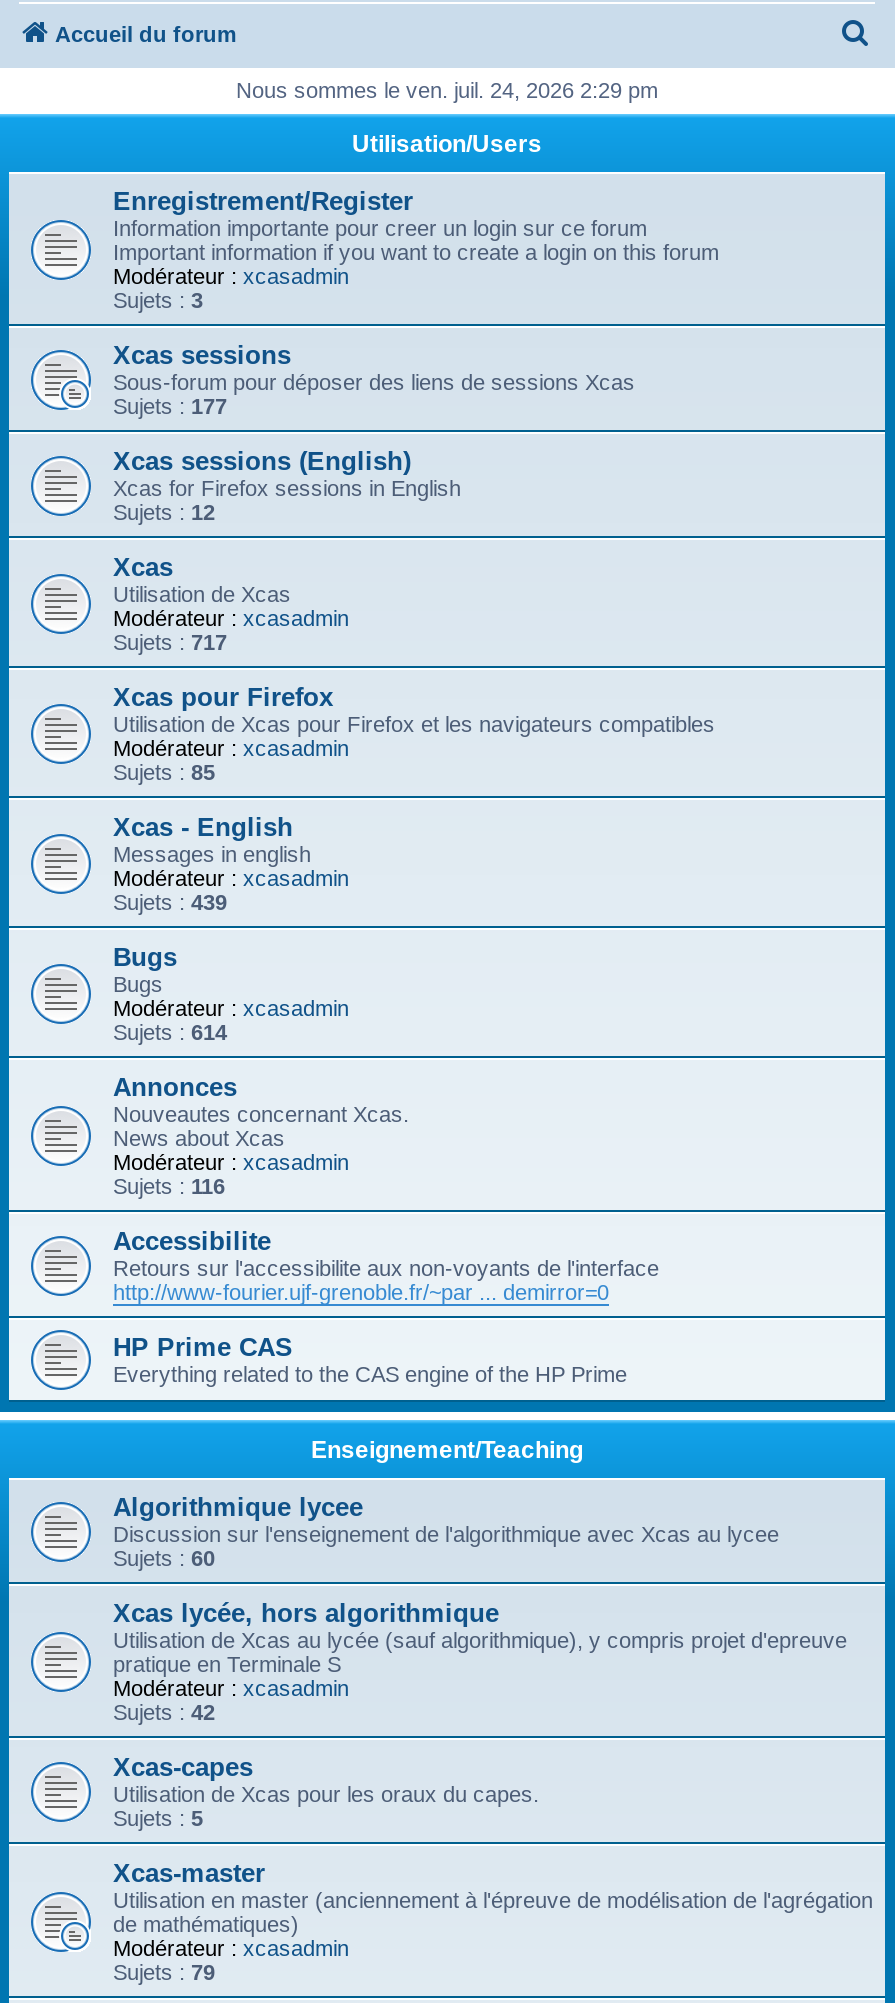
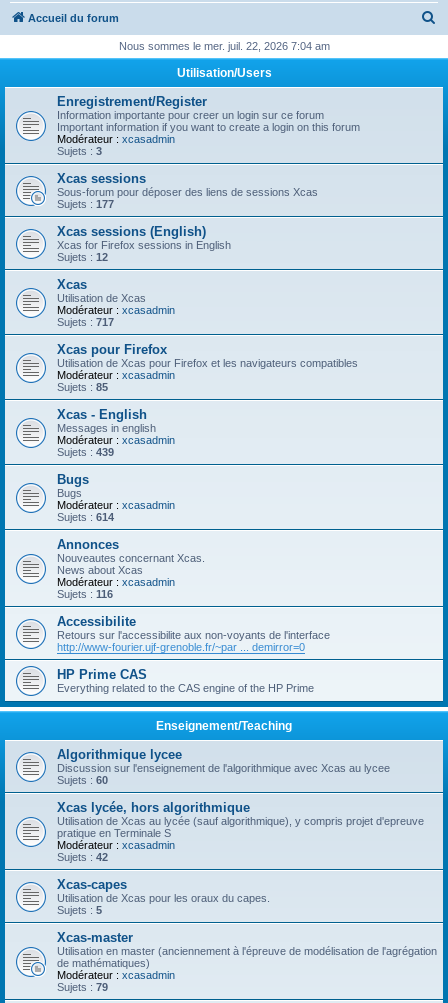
[236,78,658,102] Nous sommes le ven. juil. 24, 2026 2:29 pm -> [118,40,329,52] Nous sommes le mer. juil. 22, 2026 7:04 am

